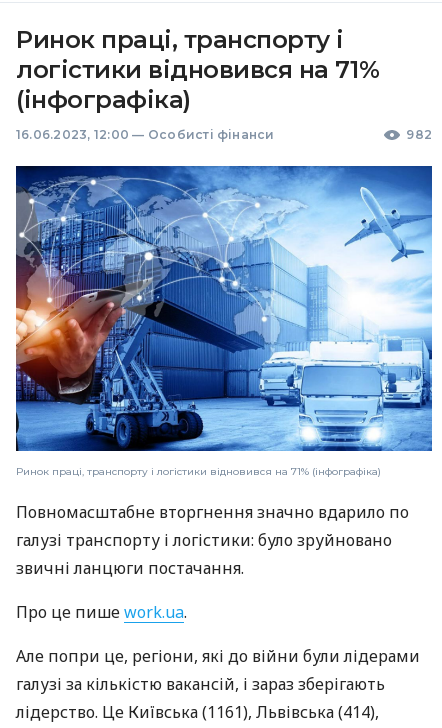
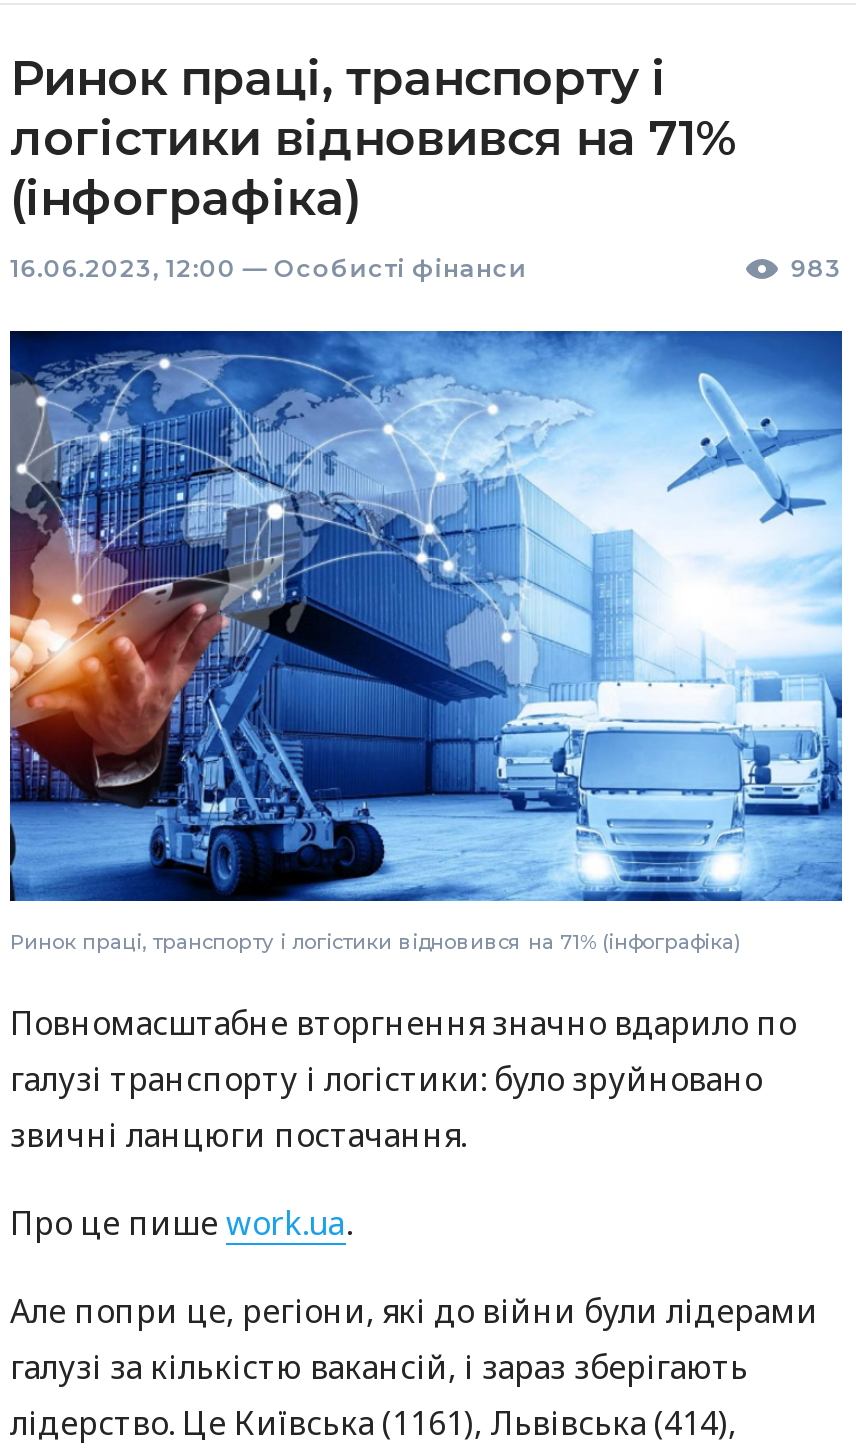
[406,127,432,142] 982 -> [791,253,842,283] 983

